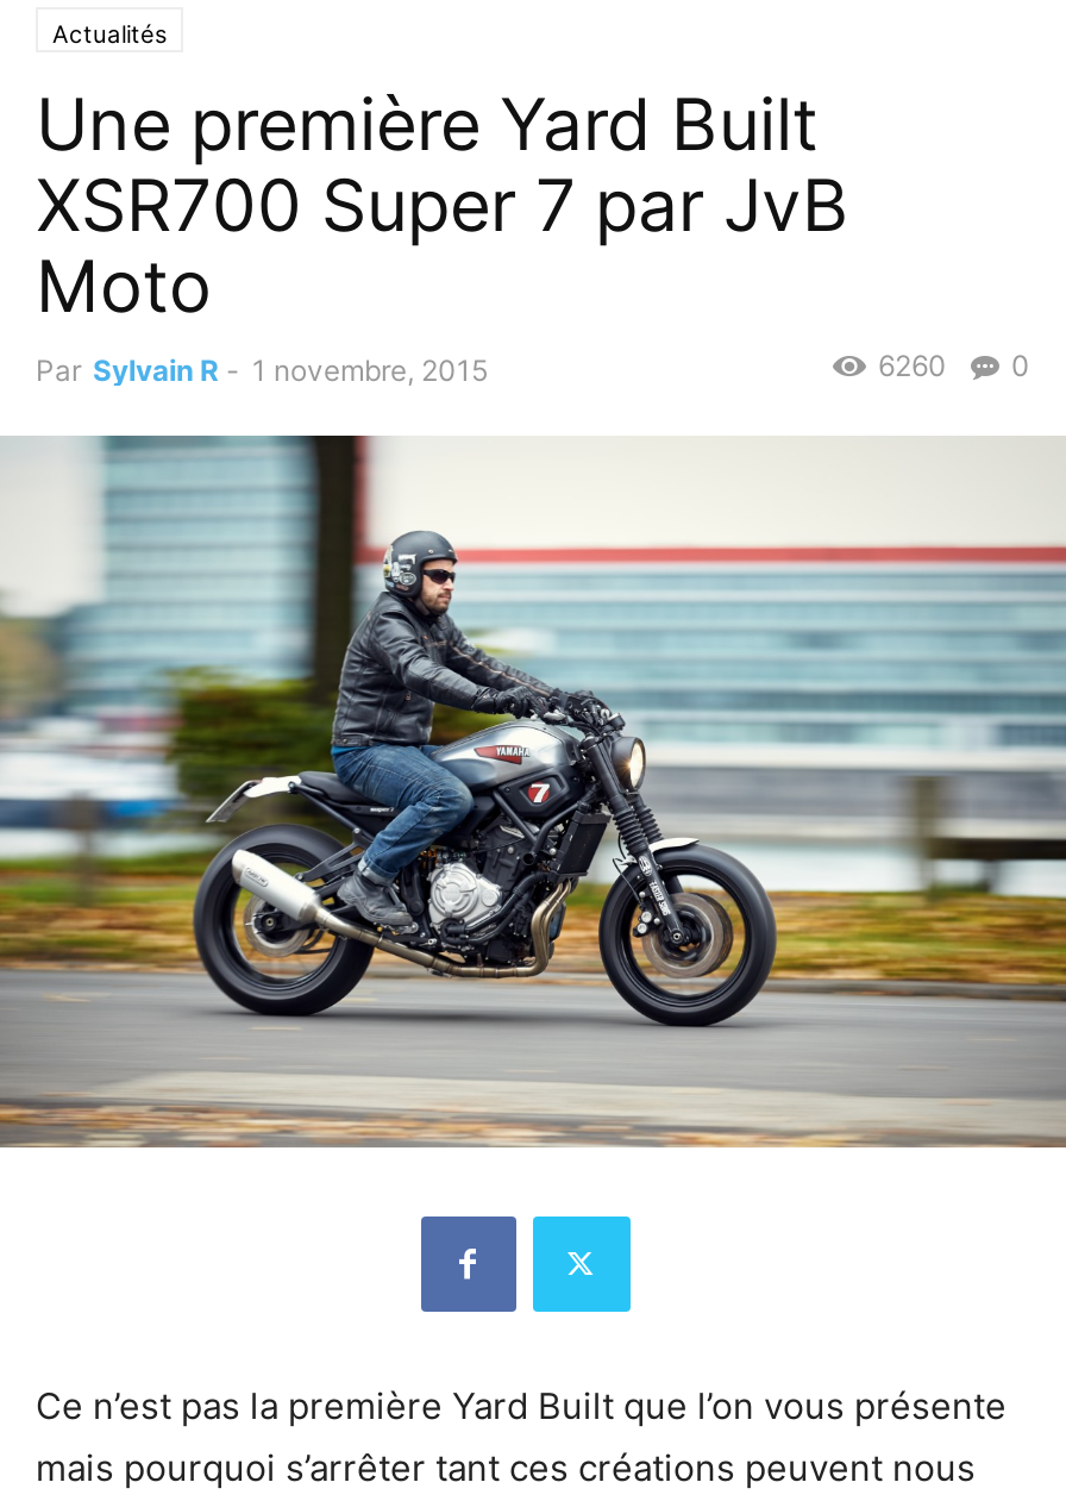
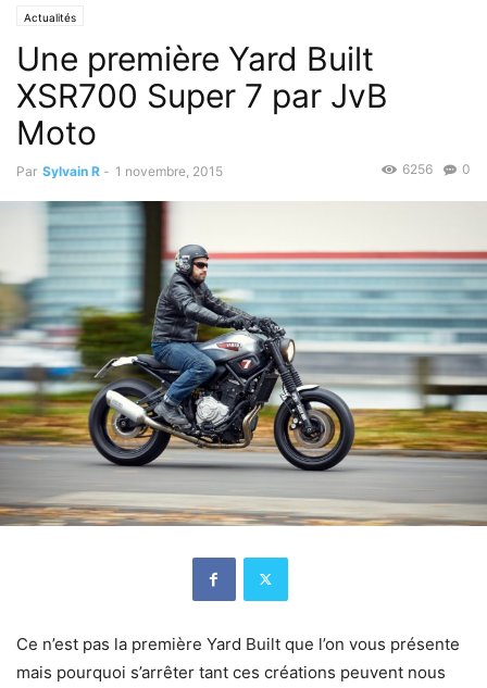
[878,348,1030,383] 6260 0 -> [402,161,471,177] 6256 0

